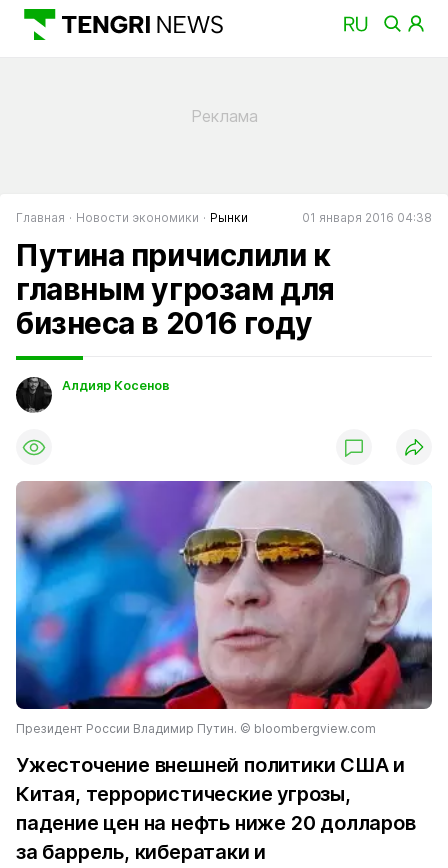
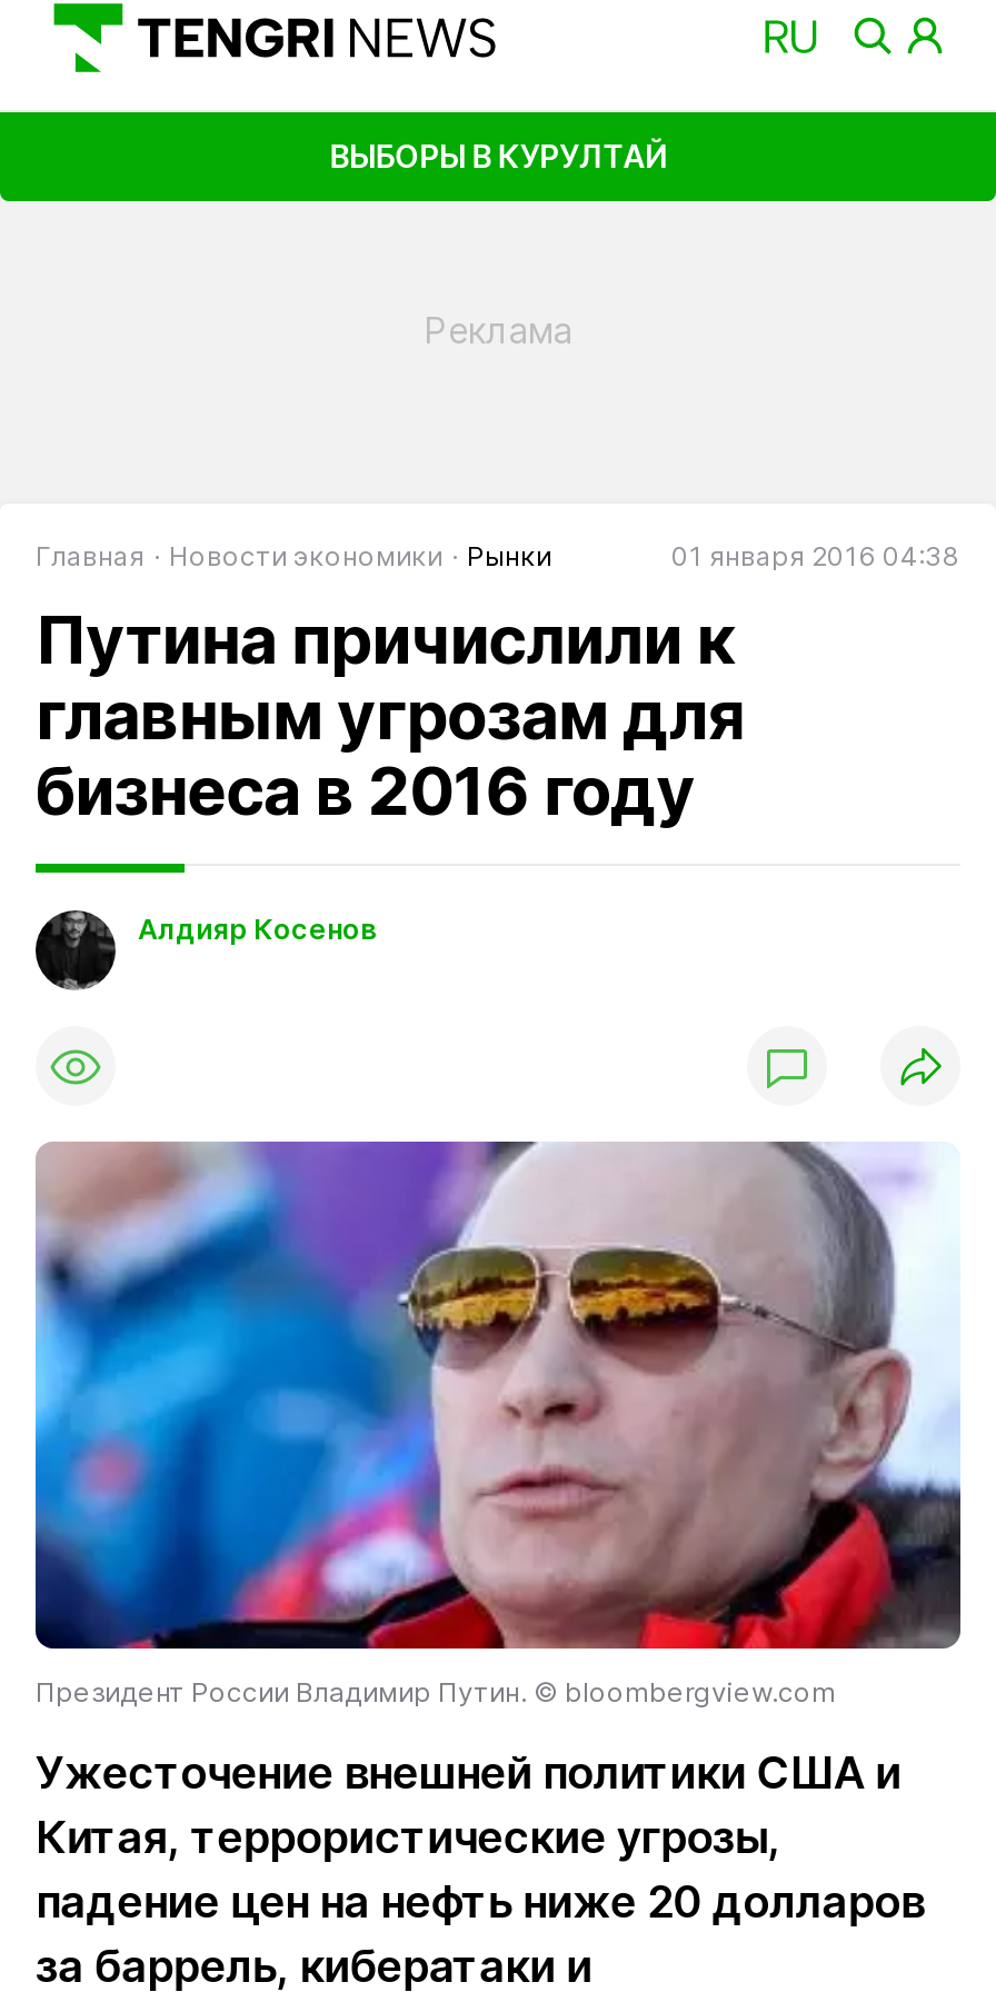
none -> [329,136,667,174] ВЫБОРЫ В КУРУЛТАЙ

